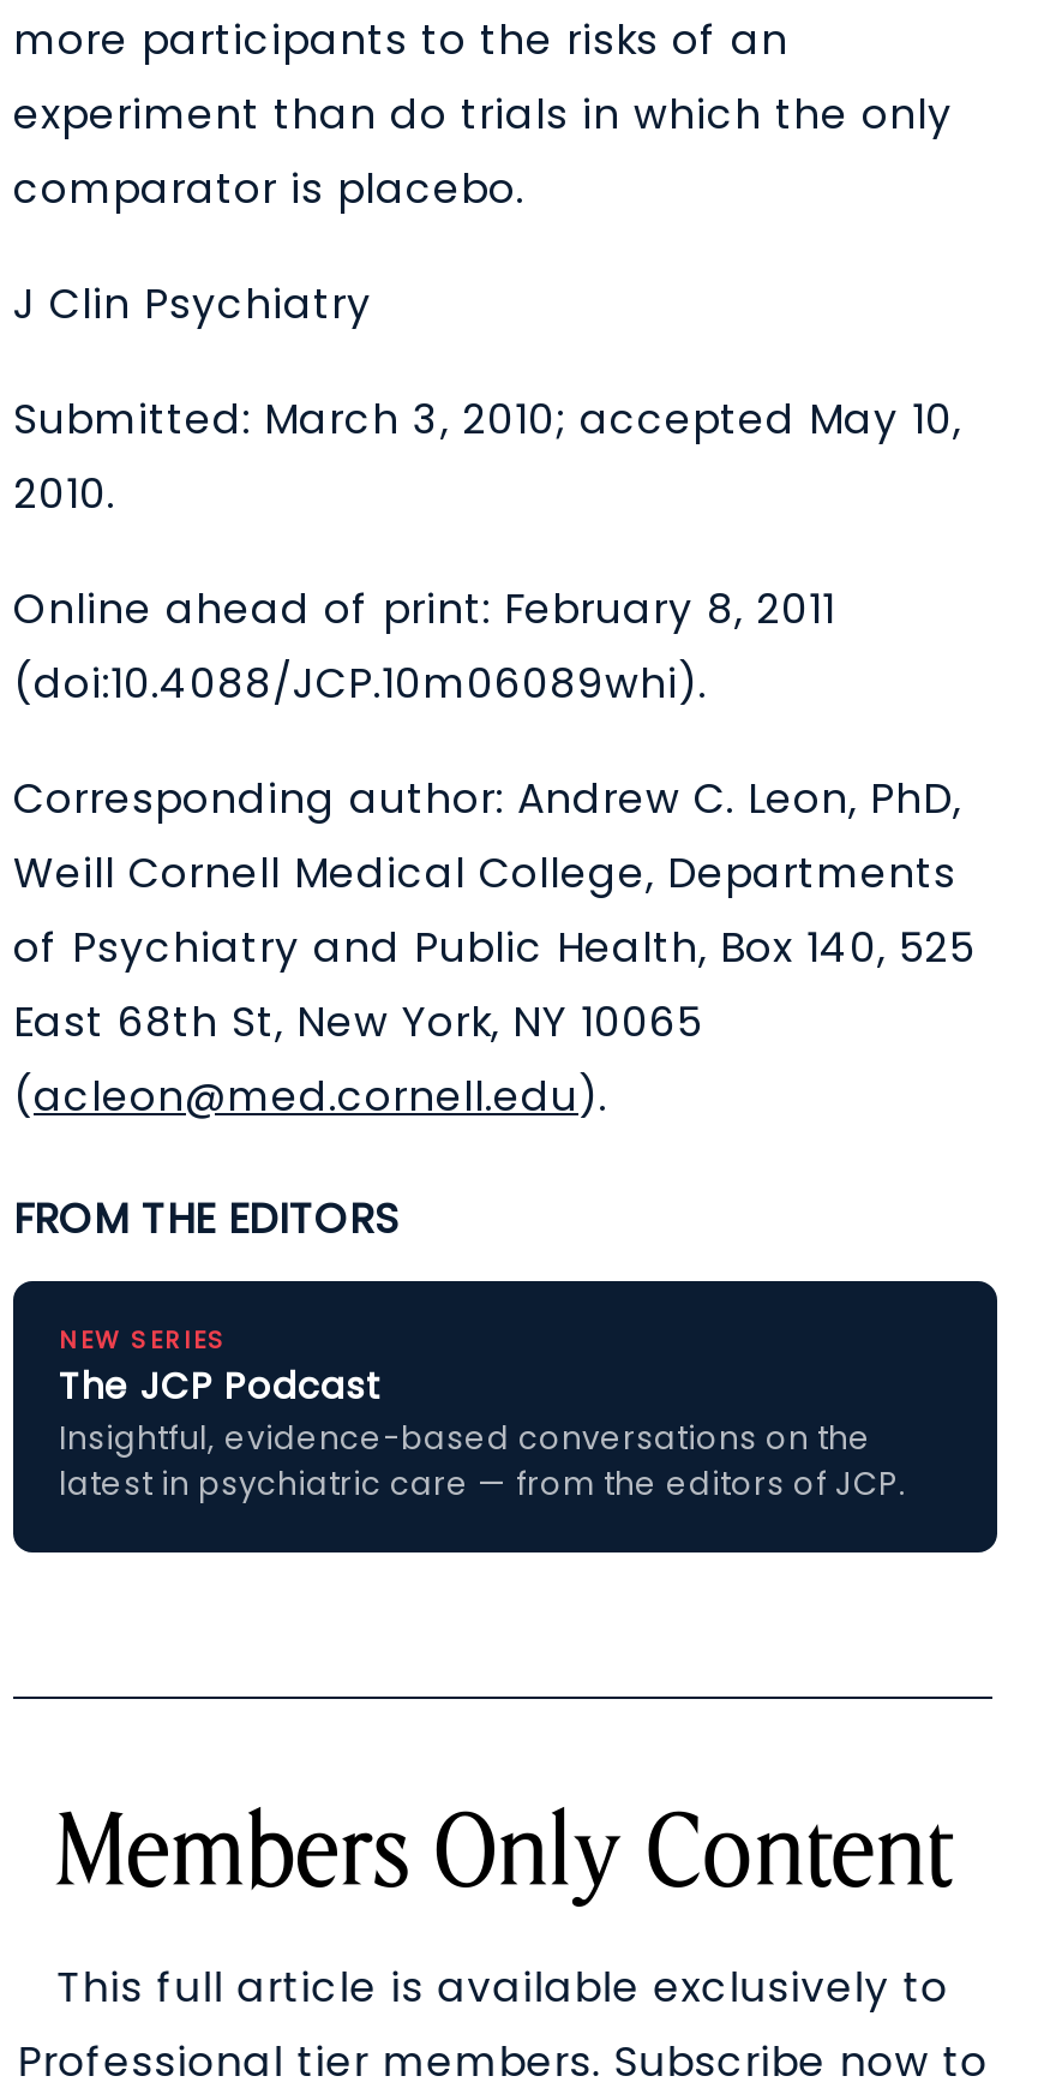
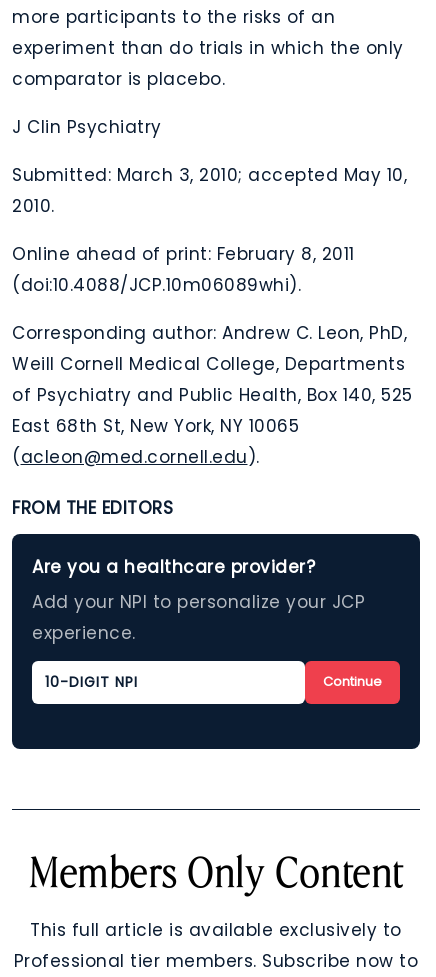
[59,1322,907,1507] NEW SERIES | The JCP Podcast | Insightful, evidence-based conversations on the | latest in psychiatric care — from the editors of JCP. -> [32,555,382,691] Are you a healthcare provider? | Add your NPI to personalize your JCP | experience. | Continue

